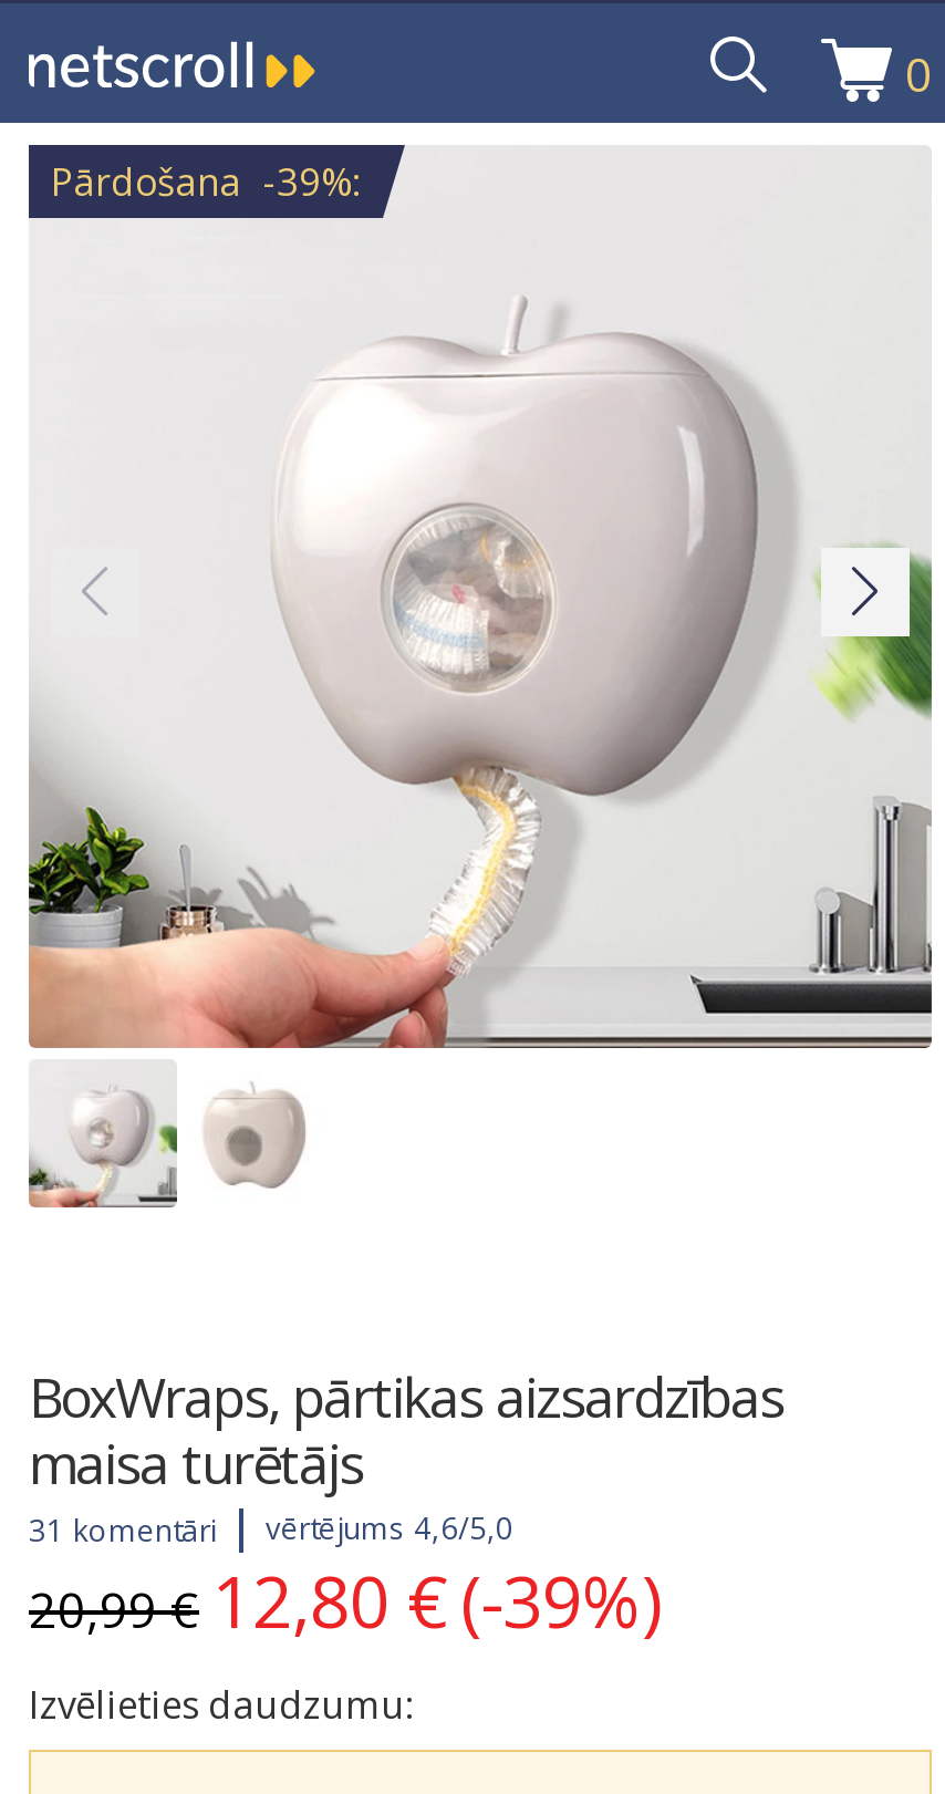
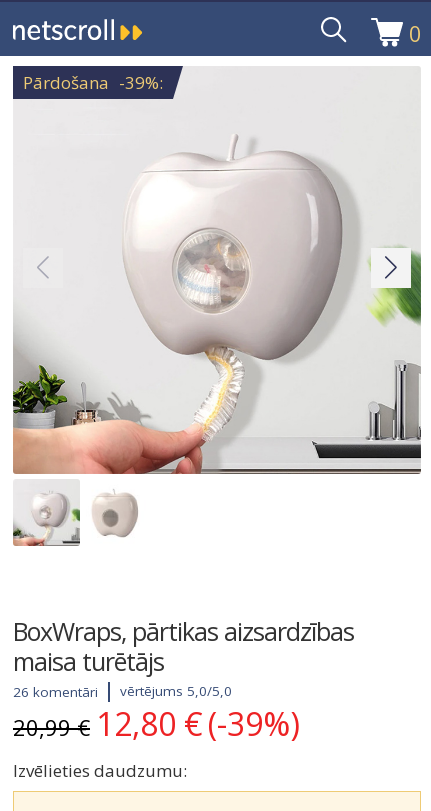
[29,1510,217,1550] 31 komentāri -> [13,683,98,701] 26 komentāri
[266,1509,513,1549] vērtējums 4,6/5,0 -> [120,682,232,700] vērtējums 5,0/5,0

